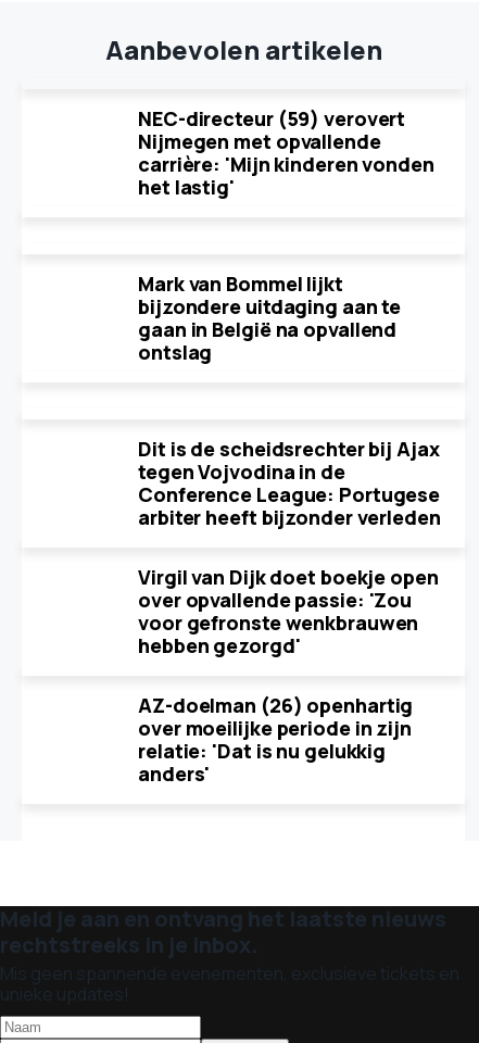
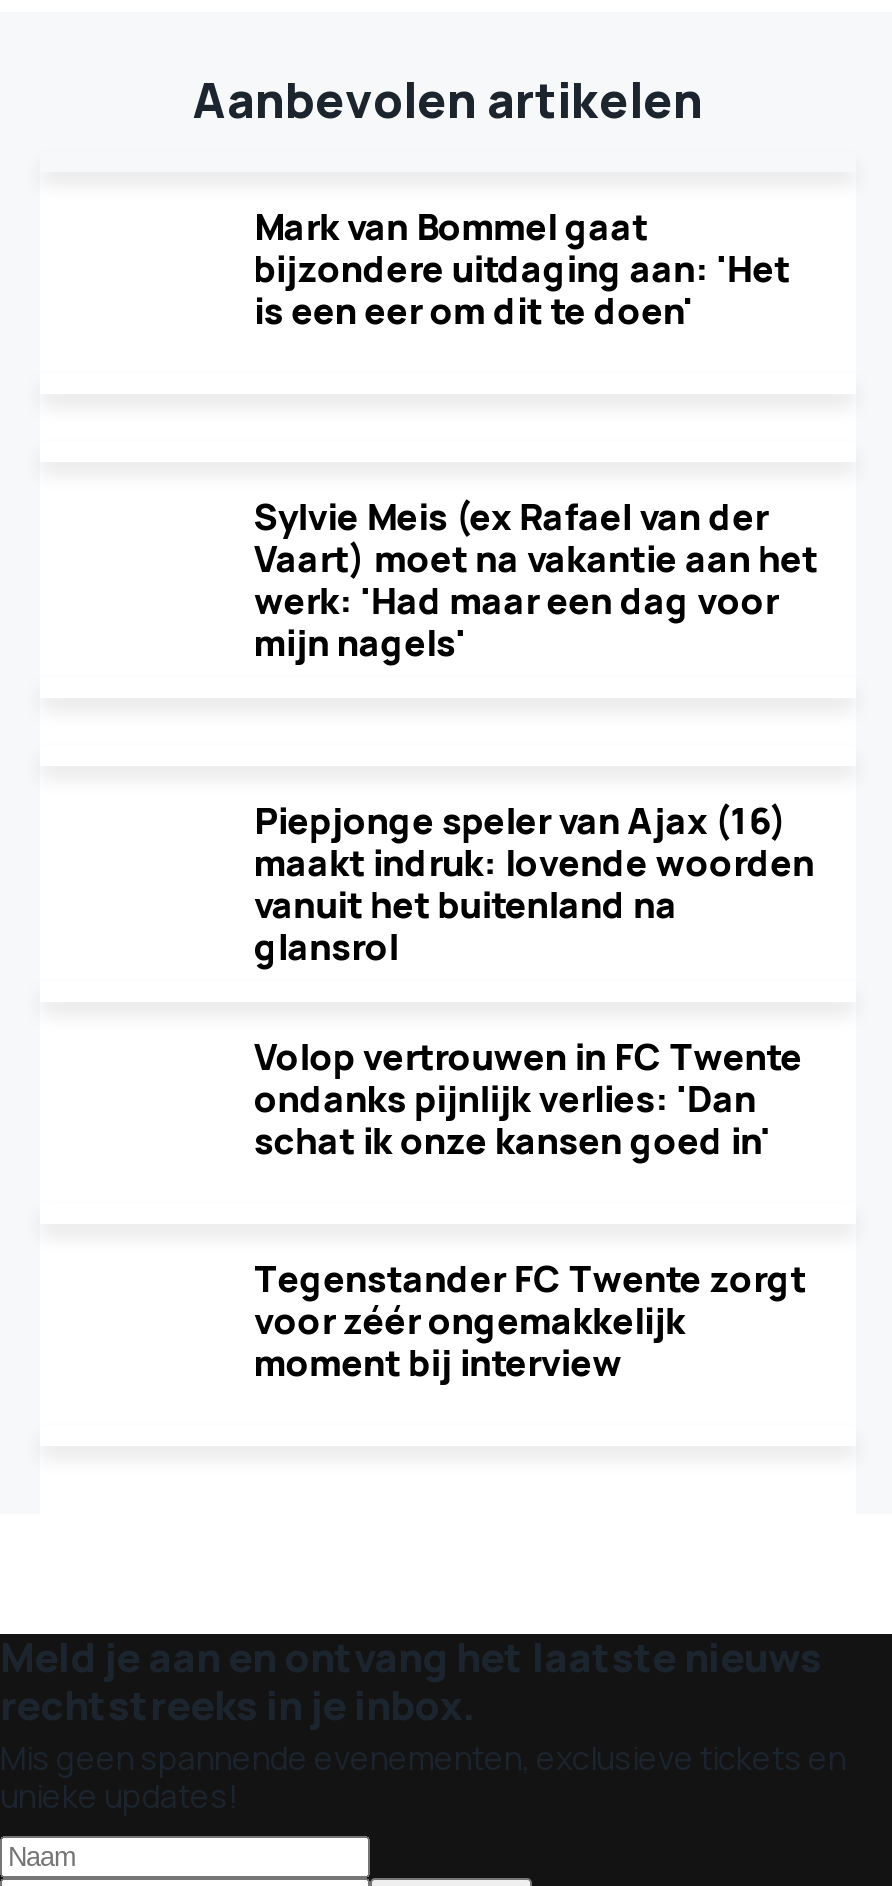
[138,105,434,200] NEC-directeur (59) verovert | Nijmegen met opvallende | carrière: 'Mijn kinderen vonden | het lastig' -> [254,202,790,334] Mark van Bommel gaat | bijzondere uitdaging aan: 'Het | is een eer om dit te doen'
[138,271,401,365] Mark van Bommel lijkt | bijzondere uitdaging aan te | gaan in België na opvallend | ontslag -> [254,492,818,666] Sylvie Meis (ex Rafael van der | Vaart) moet na vakantie aan het | werk: 'Had maar een dag voor | mijn nagels'
[138,436,441,530] Dit is de scheidsrechter bij Ajax | tegen Vojvodina in de | Conference League: Portugese | arbiter heeft bijzonder verleden -> [254,796,814,970] Piepjonge speler van Ajax (16) | maakt indruk: lovende woorden | vanuit het buitenland na | glansrol
[138,564,439,658] Virgil van Dijk doet boekje open | over opvallende passie: 'Zou | voor gefronste wenkbrauwen | hebben gezorgd' -> [254,1032,802,1164] Volop vertrouwen in FC Twente | ondanks pijnlijk verlies: 'Dan | schat ik onze kansen goed in'
[138,692,413,787] AZ-doelman (26) openhartig | over moeilijke periode in zijn | relatie: 'Dat is nu gelukkig | anders' -> [254,1254,806,1386] Tegenstander FC Twente zorgt | voor zéér ongemakkelijk | moment bij interview

